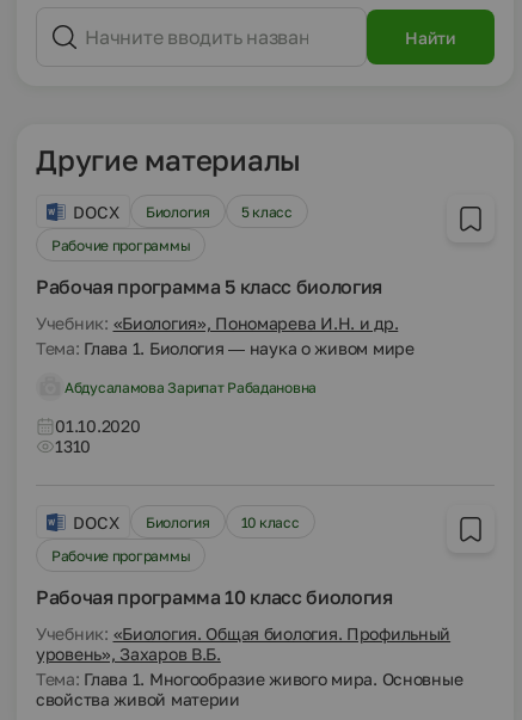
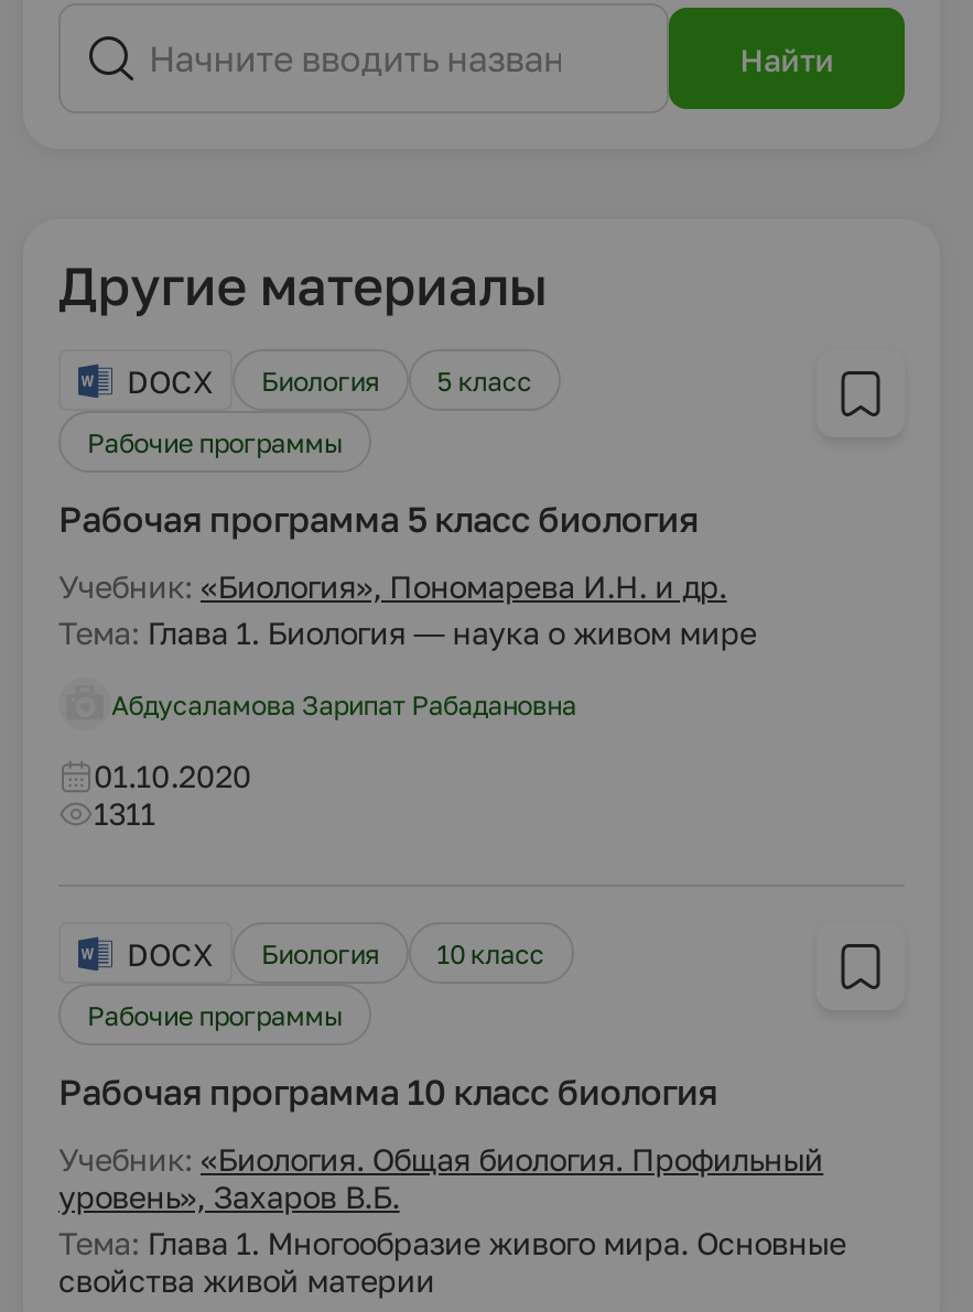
[55,436,91,456] 1310 -> [94,794,155,832] 1311

